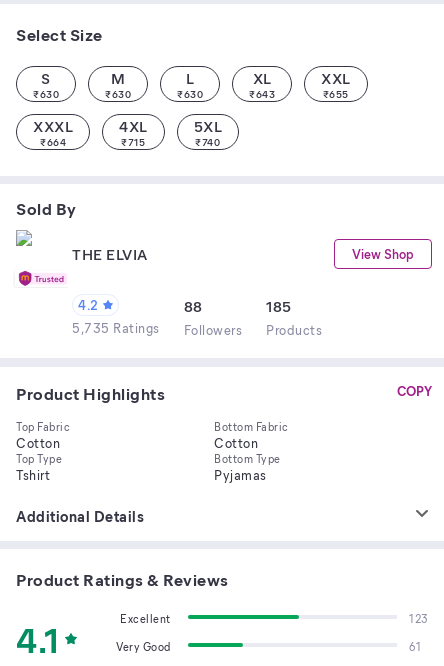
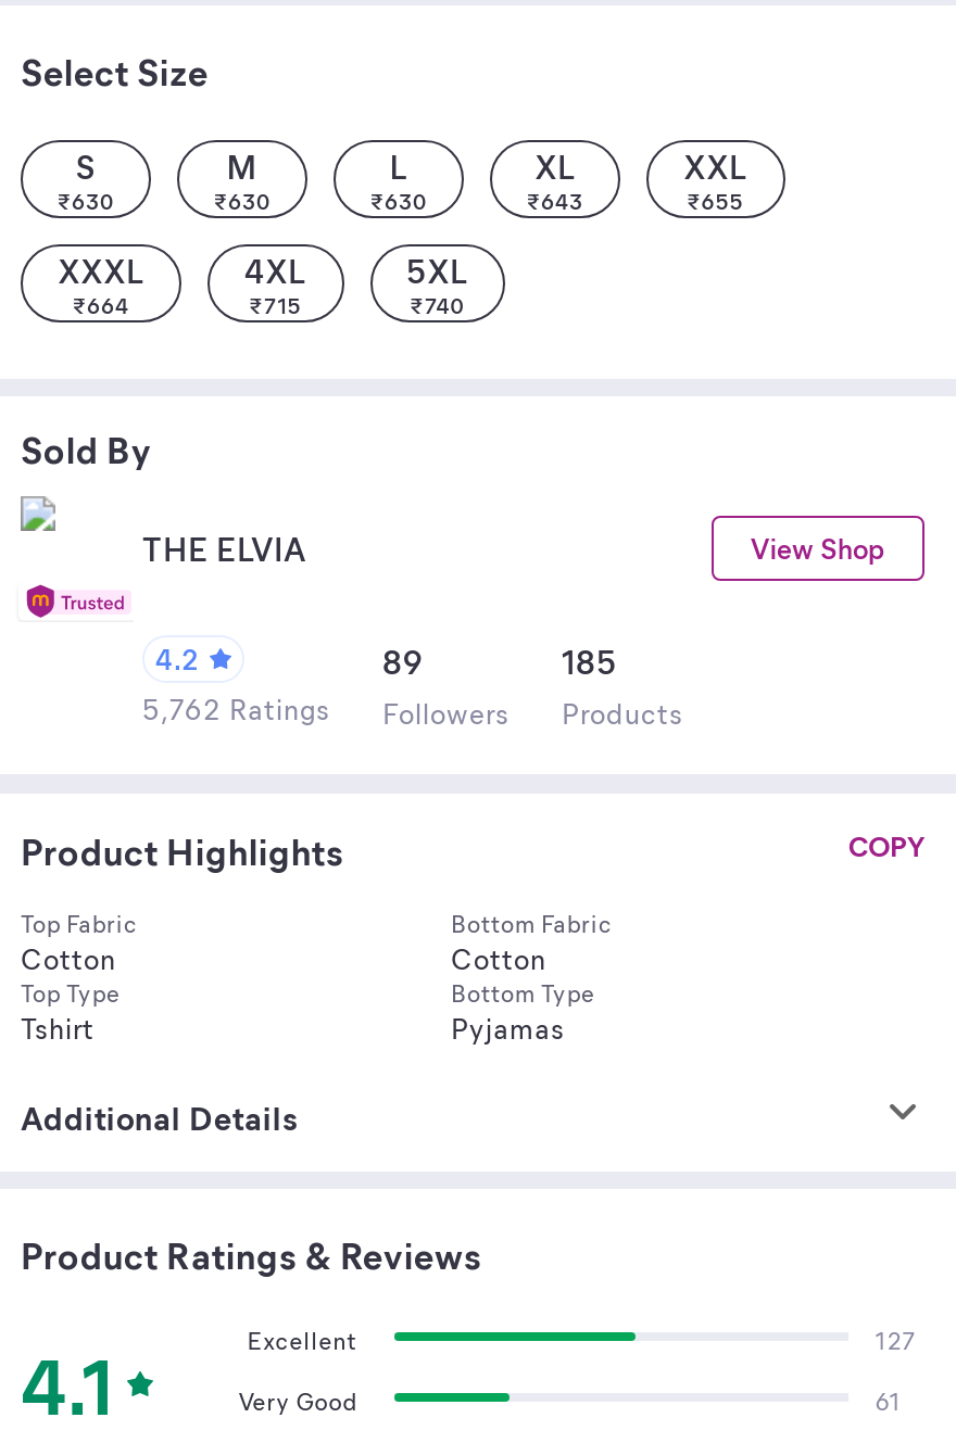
[183,296,202,316] 88 -> [382,640,424,683] 89
[72,319,322,338] 5,735 Ratings Followers Products -> [142,689,683,731] 5,762 Ratings Followers Products
[409,611,428,626] 123 -> [875,1324,915,1356] 127

